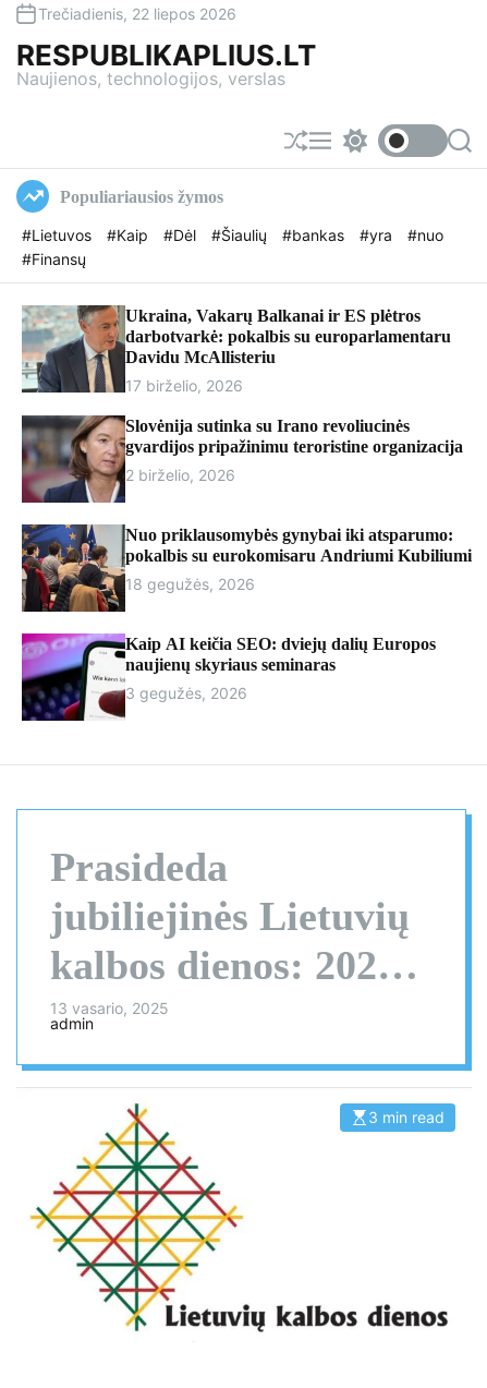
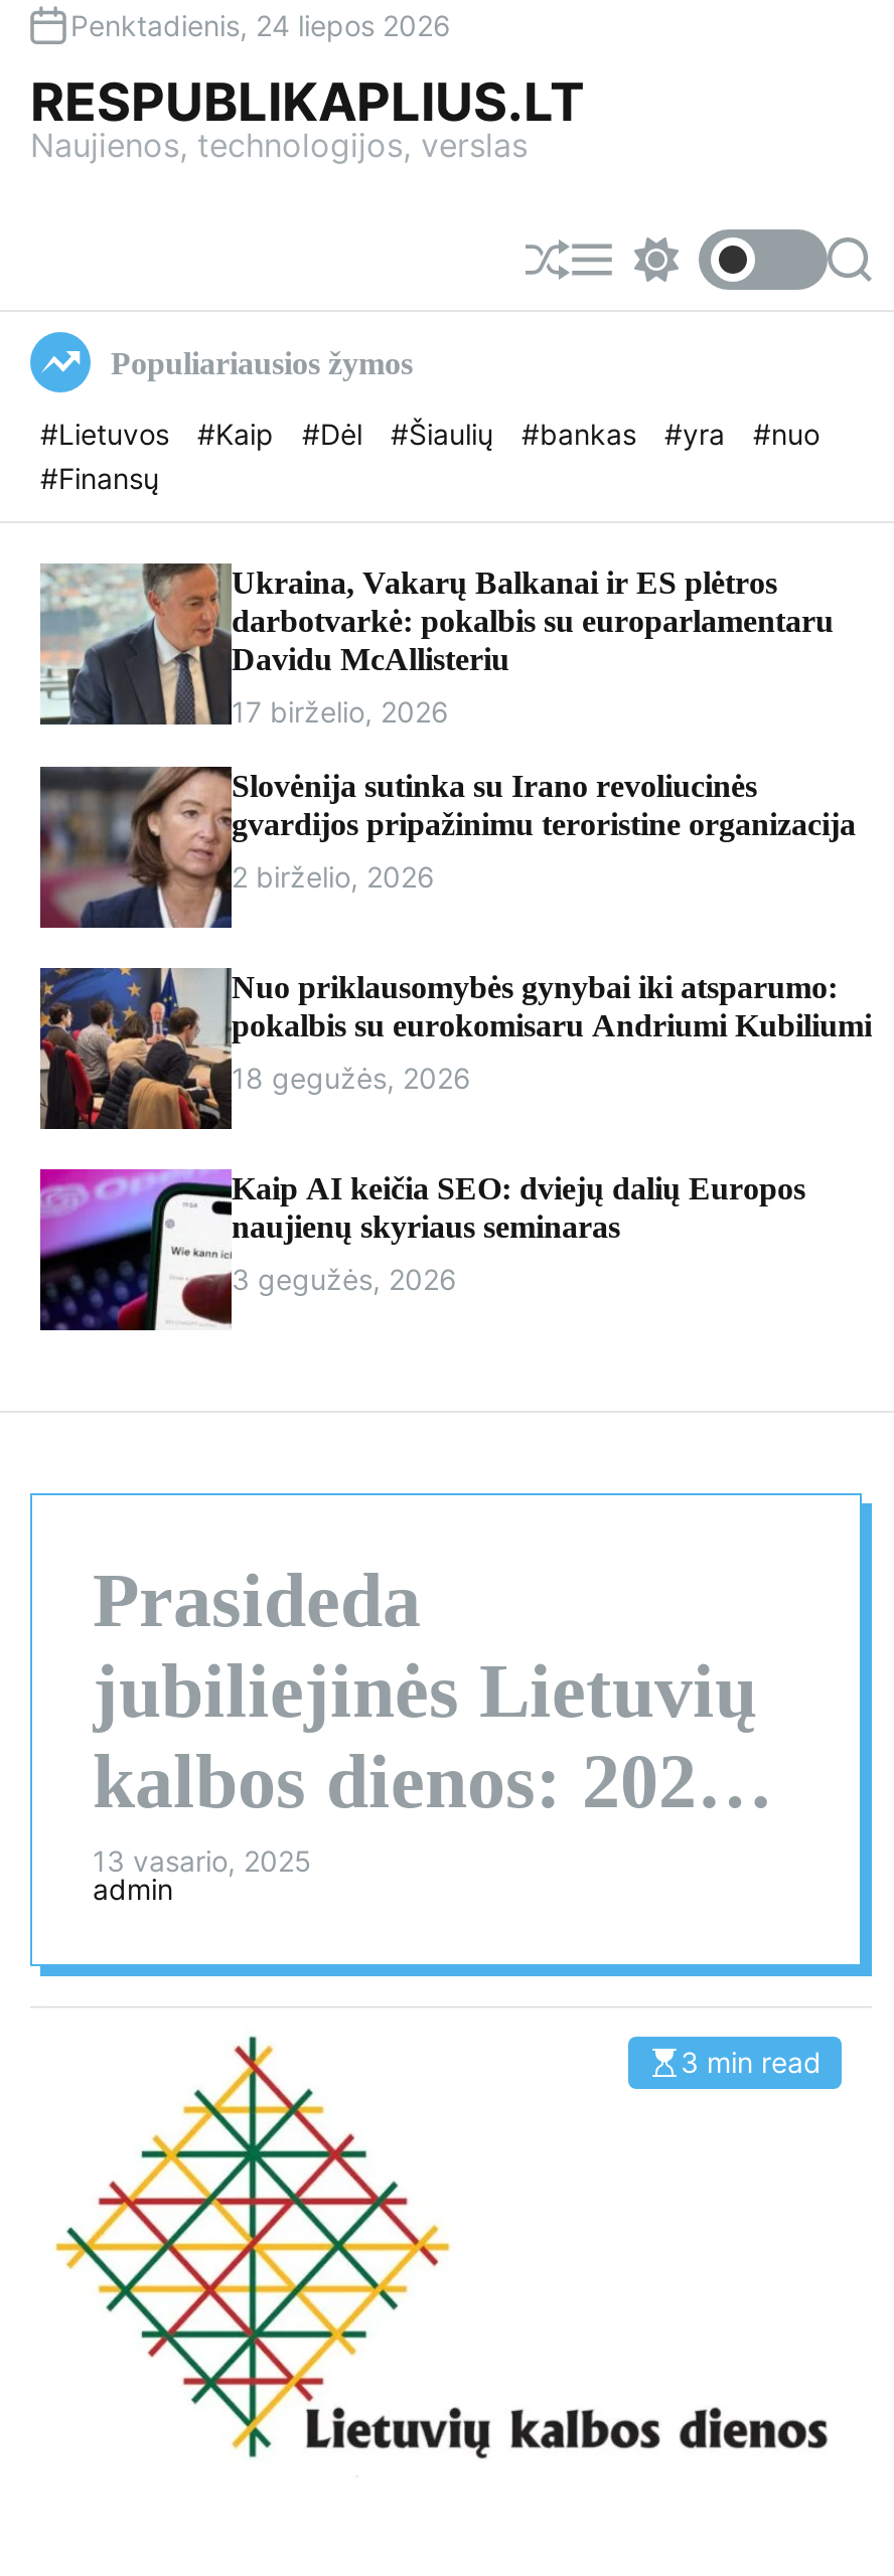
[38,4,236,23] Trečiadienis, 22 liepos 2026 -> [70,8,451,42] Penktadienis, 24 liepos 2026

